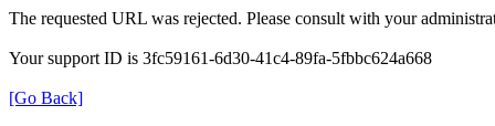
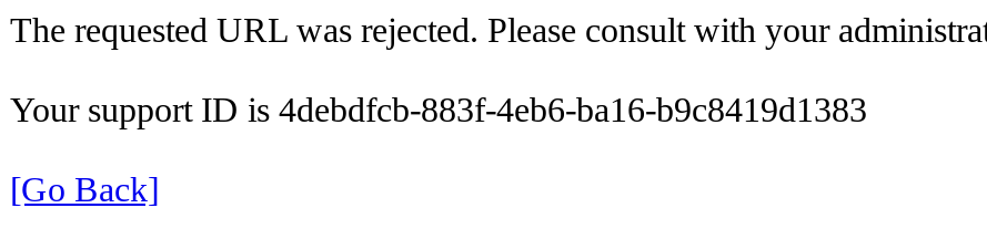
[9,49,432,67] Your support ID is 3fc59161-6d30-41c4-89fa-5fbbc624a668 -> [10,91,867,128] Your support ID is 4debdfcb-883f-4eb6-ba16-b9c8419d1383

